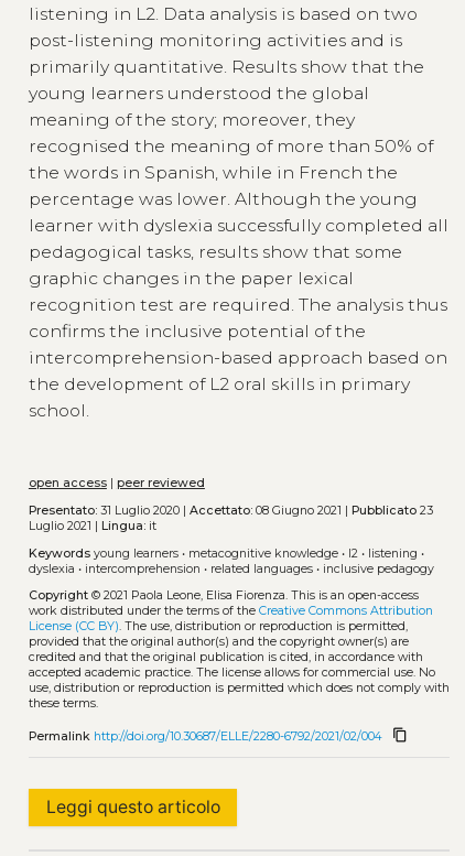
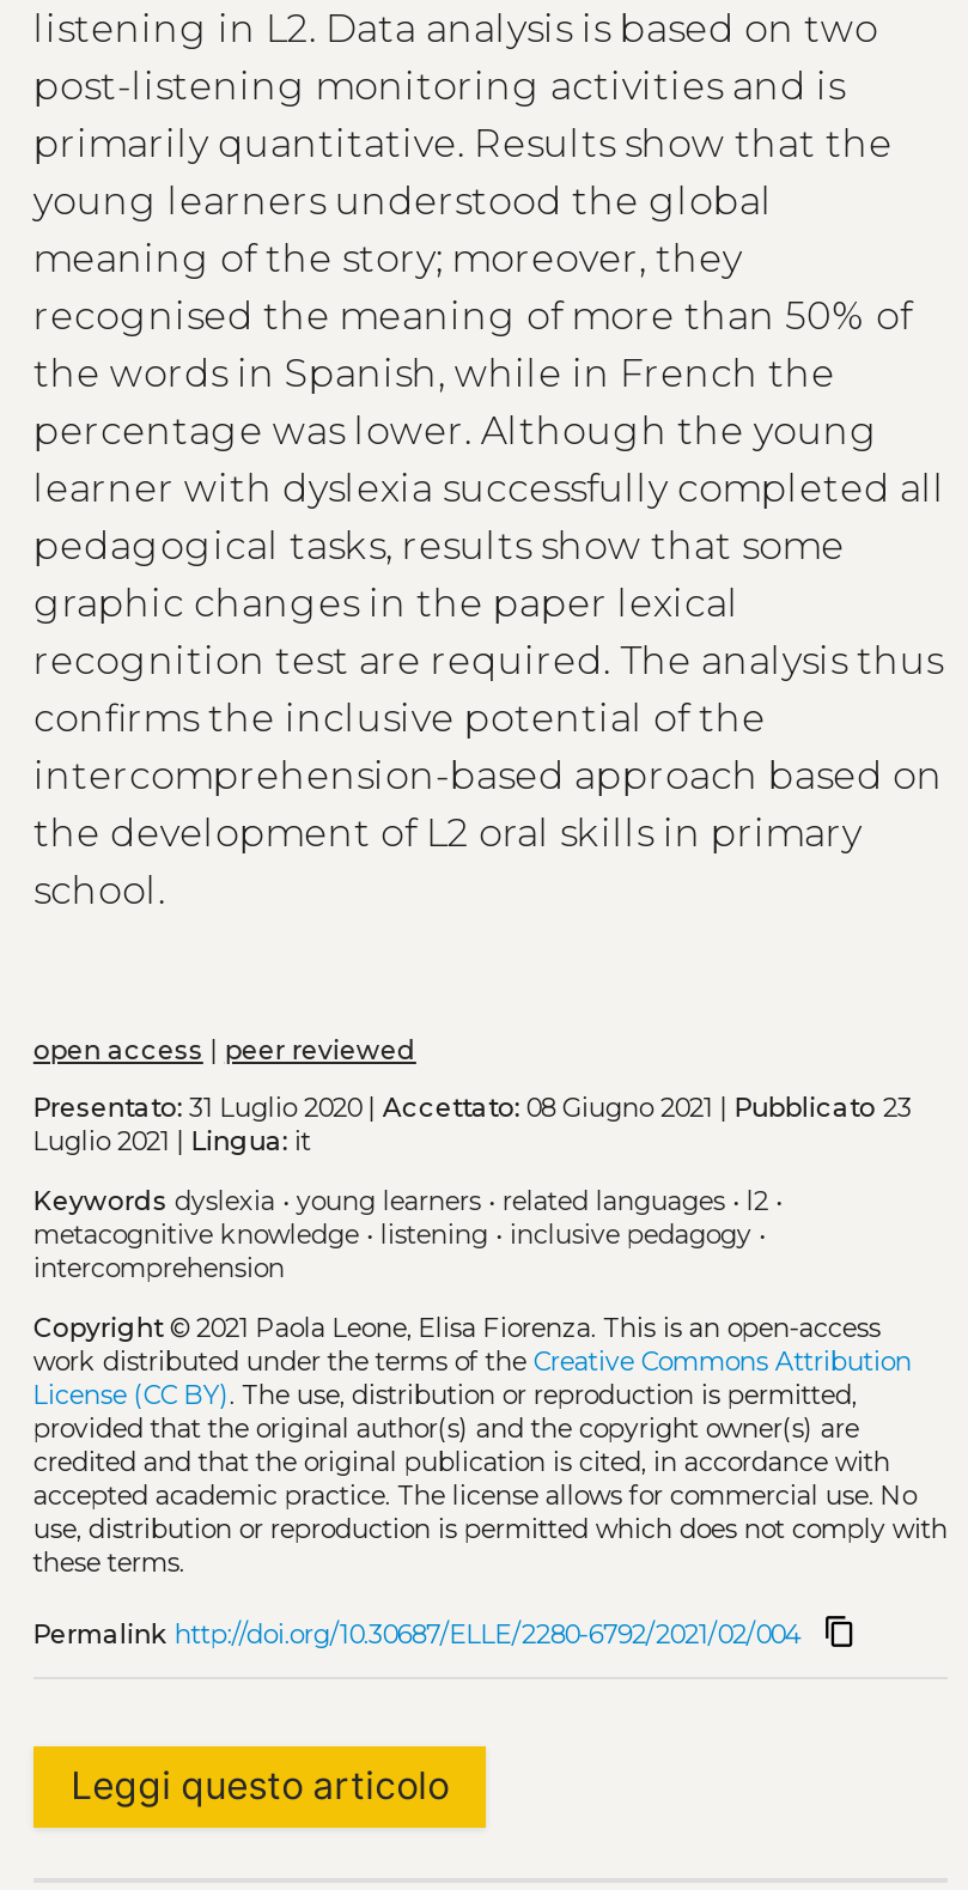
[29,546,434,576] Keywords young learners • metacognitive knowledge • l2 • listening • | dyslexia • intercomprehension • related languages • inclusive pedagogy -> [33,1186,782,1285] Keywords dyslexia • young learners • related languages • l2 • | metacognitive knowledge • listening • inclusive pedagogy • | intercomprehension

